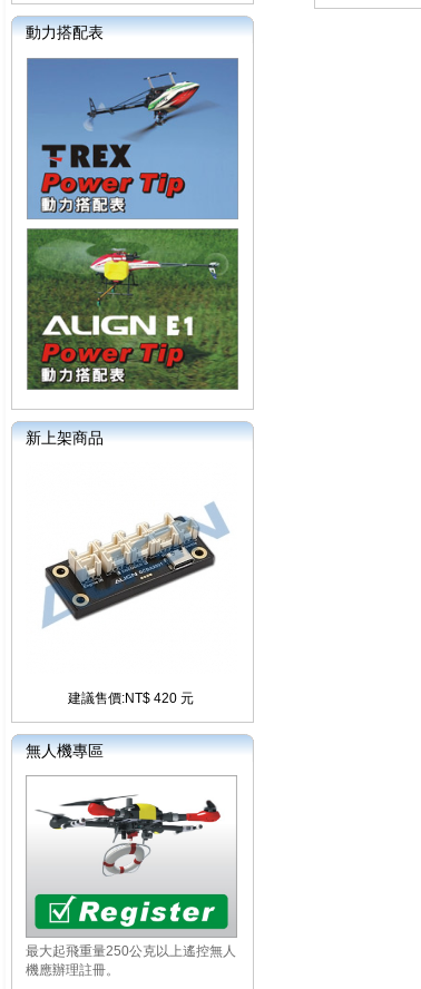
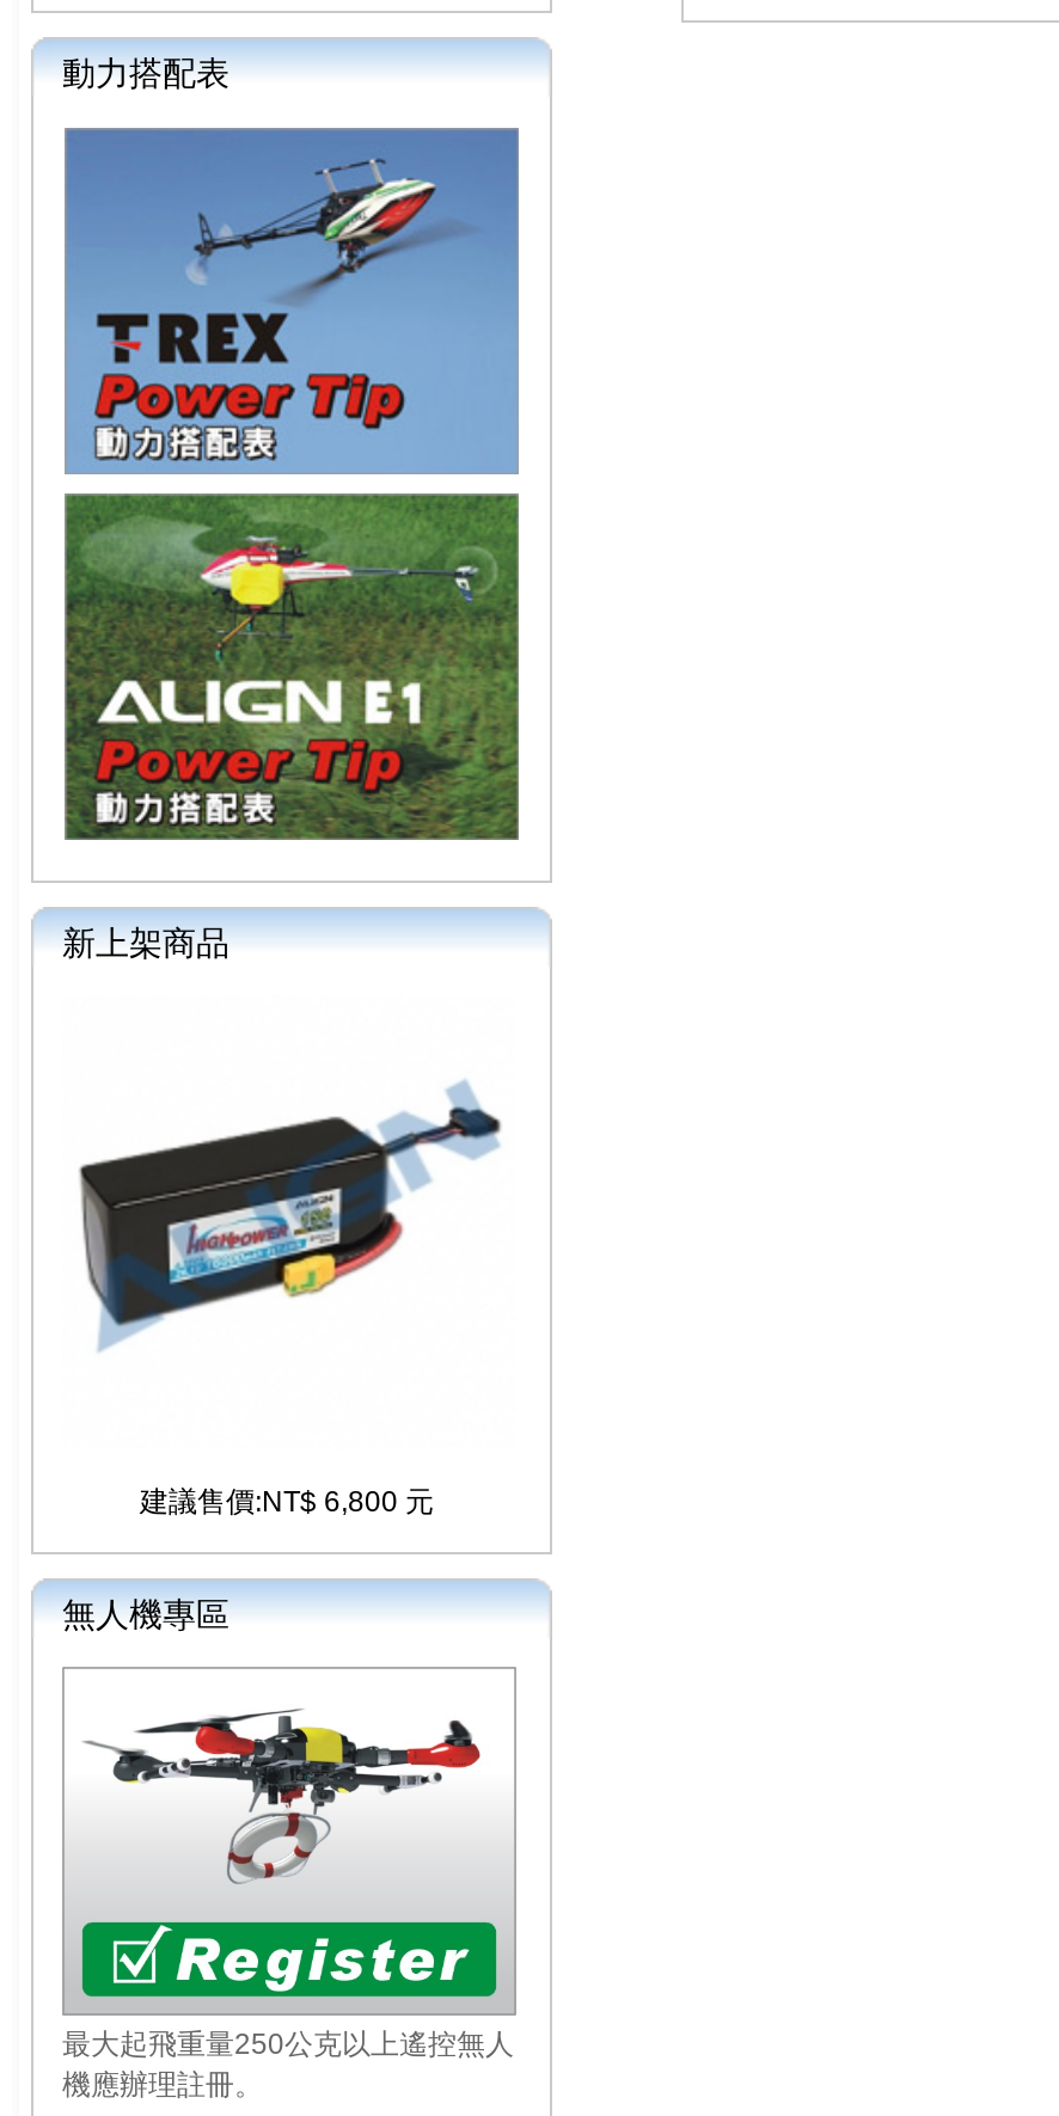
[35,513,229,621] [image] -> [76,1105,502,1335] [image]
[67,691,193,706] 建議售價:NT$ 420 元 -> [140,1485,434,1519] 建議售價:NT$ 6,800 元

